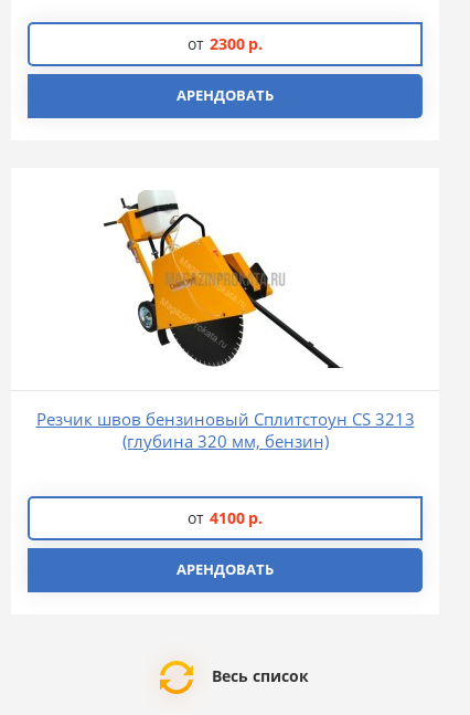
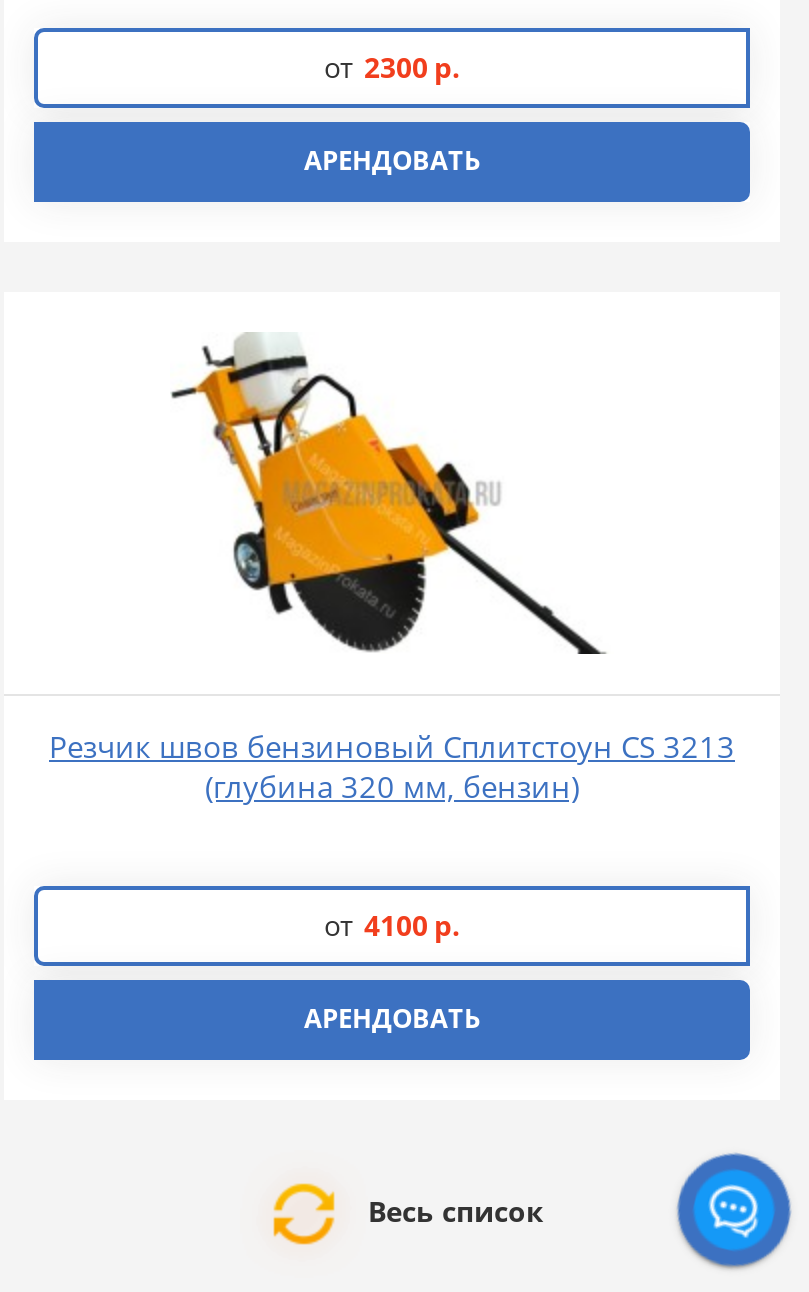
none -> [676,1152,792,1270] [image]

